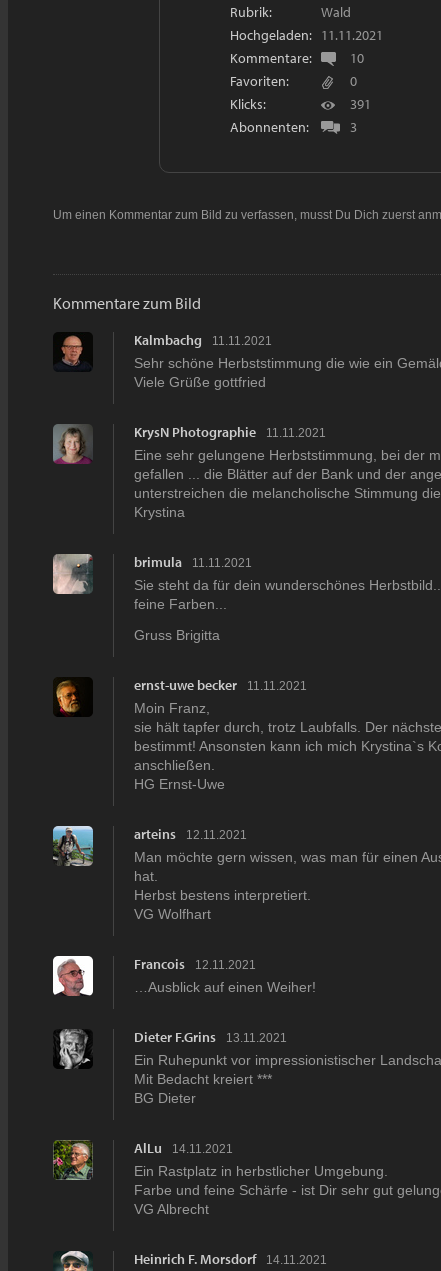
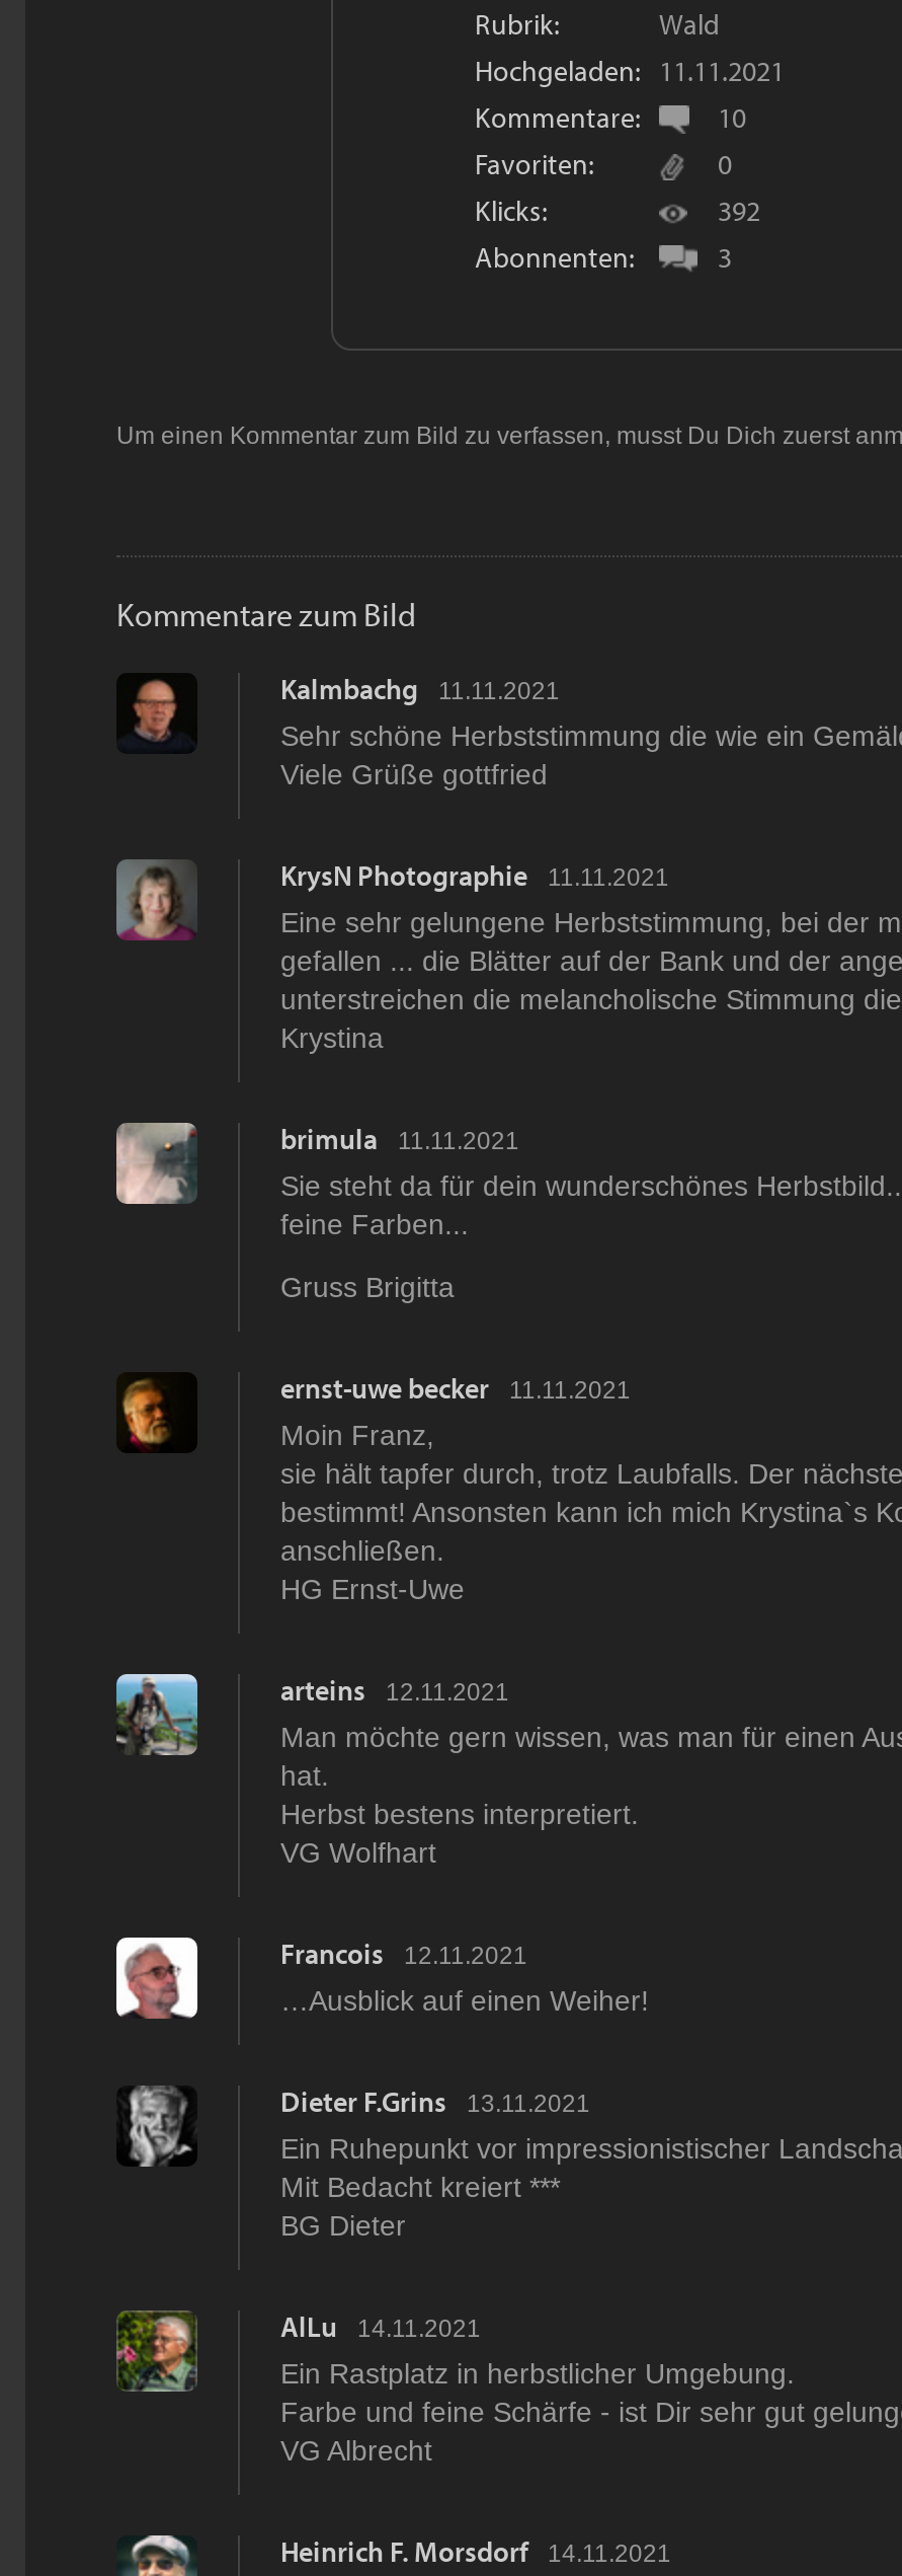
[350,95,371,113] 391 -> [718,192,760,228] 392

